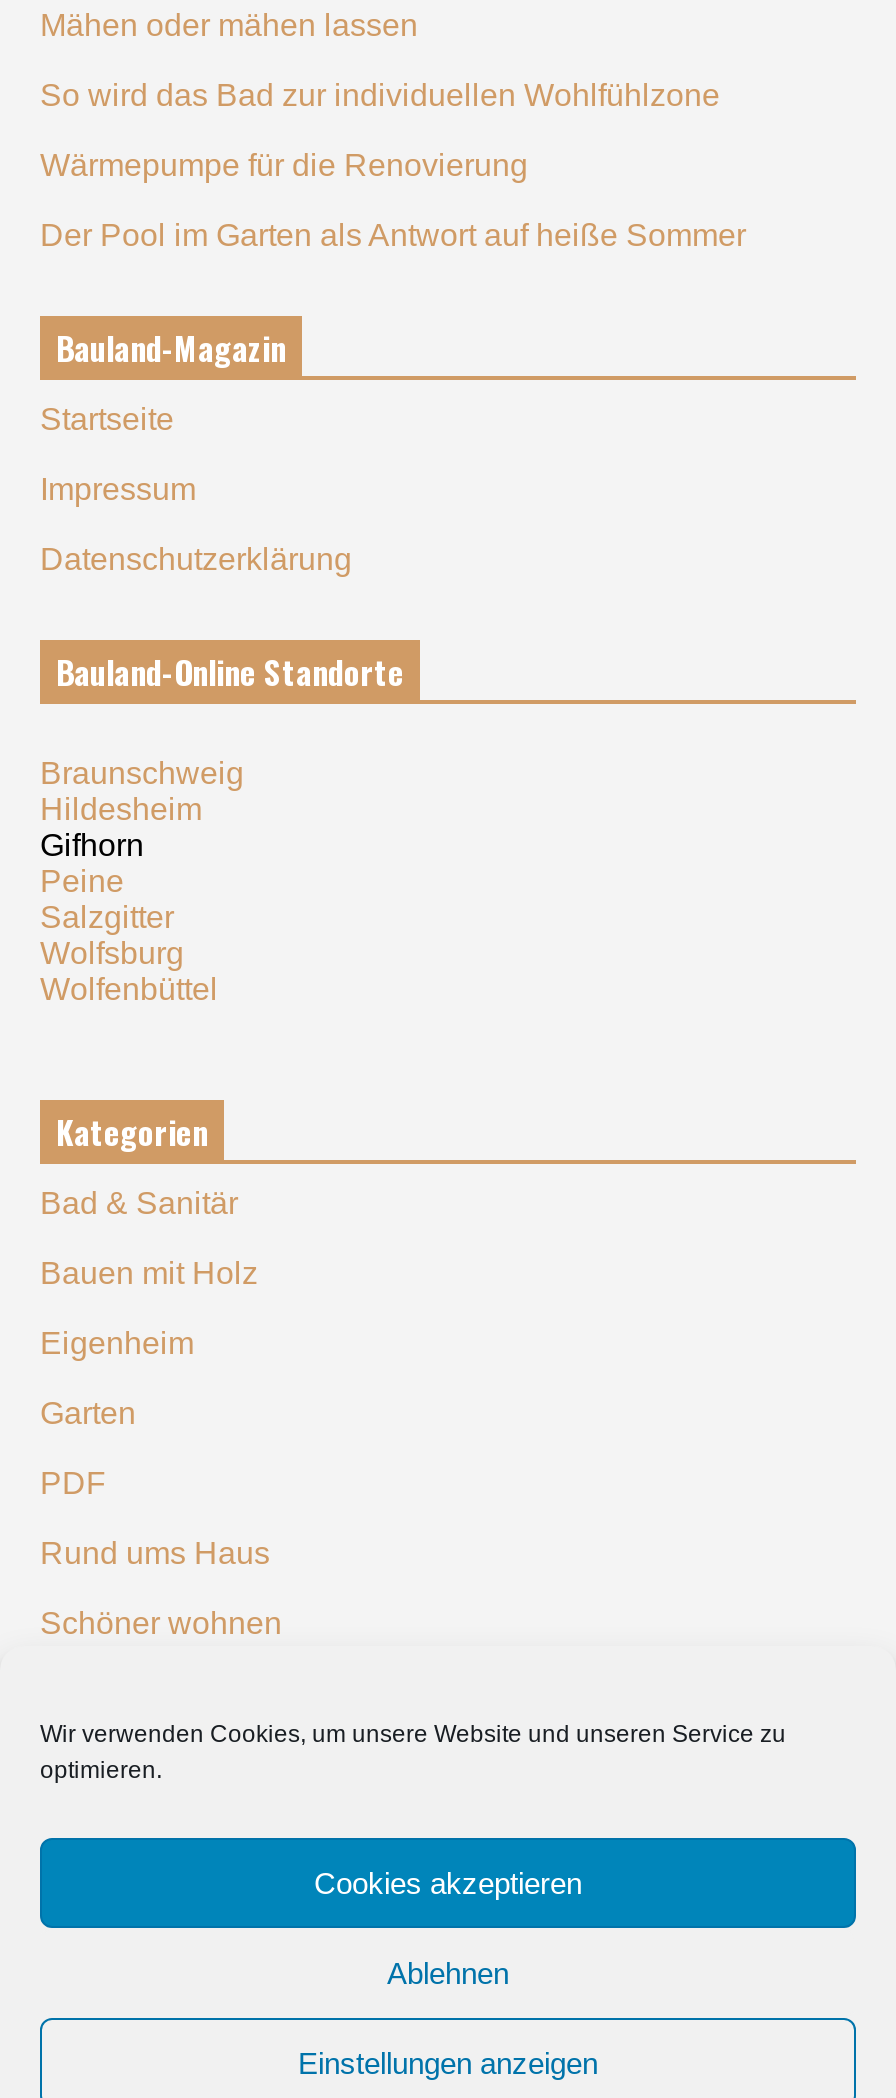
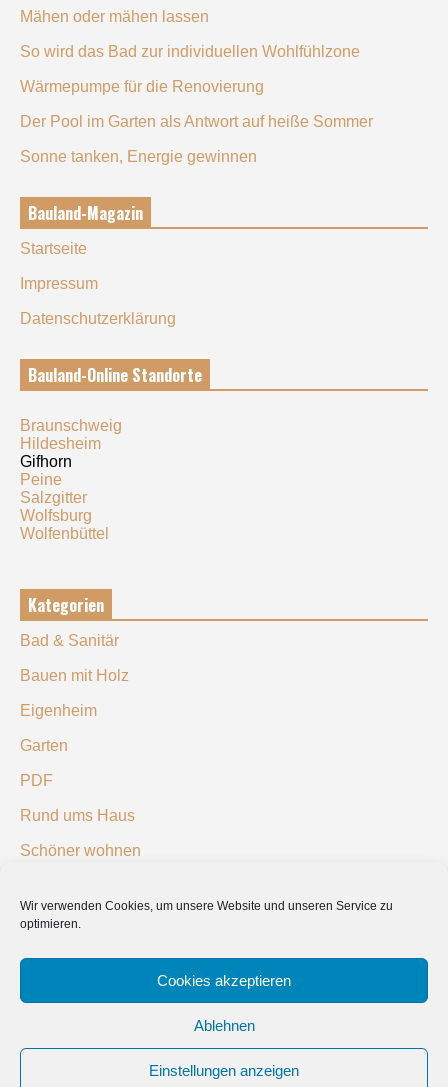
none -> [20,147,257,164] Sonne tanken, Energie gewinnen

